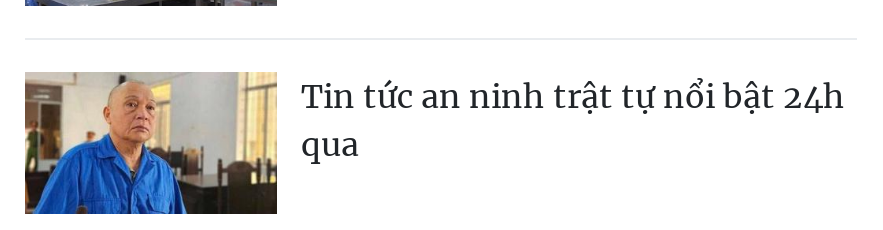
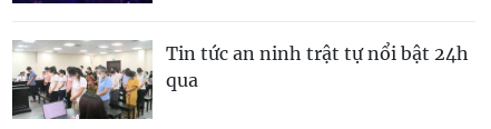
[23,72,279,216] [image] -> [11,40,154,120] [image]

